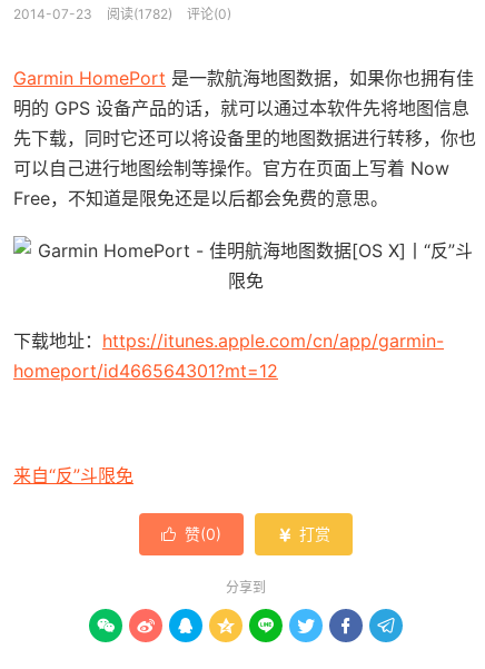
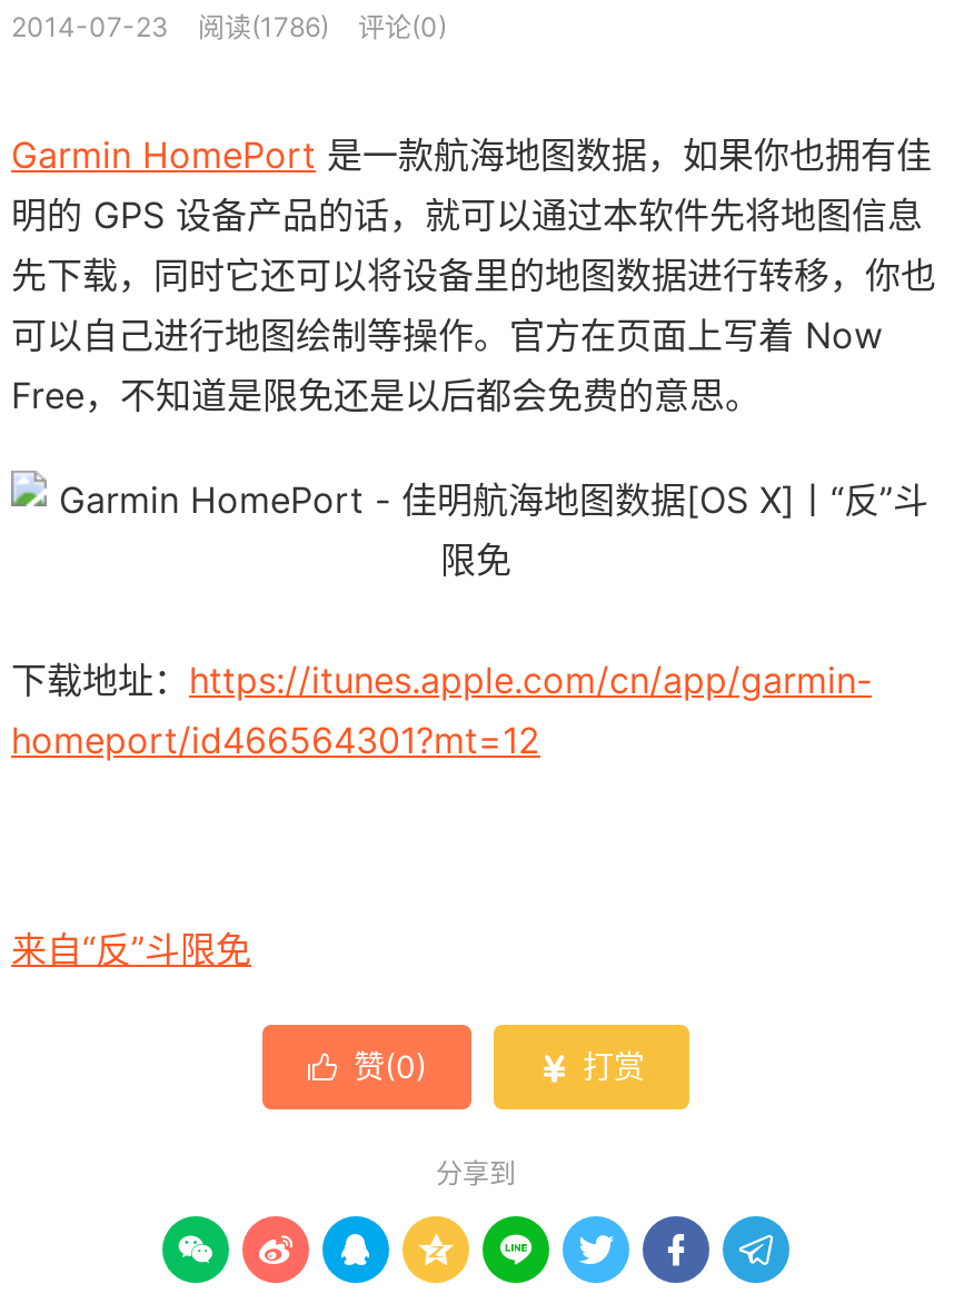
[13,6,231,22] 2014-07-23 阅读(1782) 评论(0) -> [11,10,447,43] 2014-07-23 阅读(1786) 评论(0)

